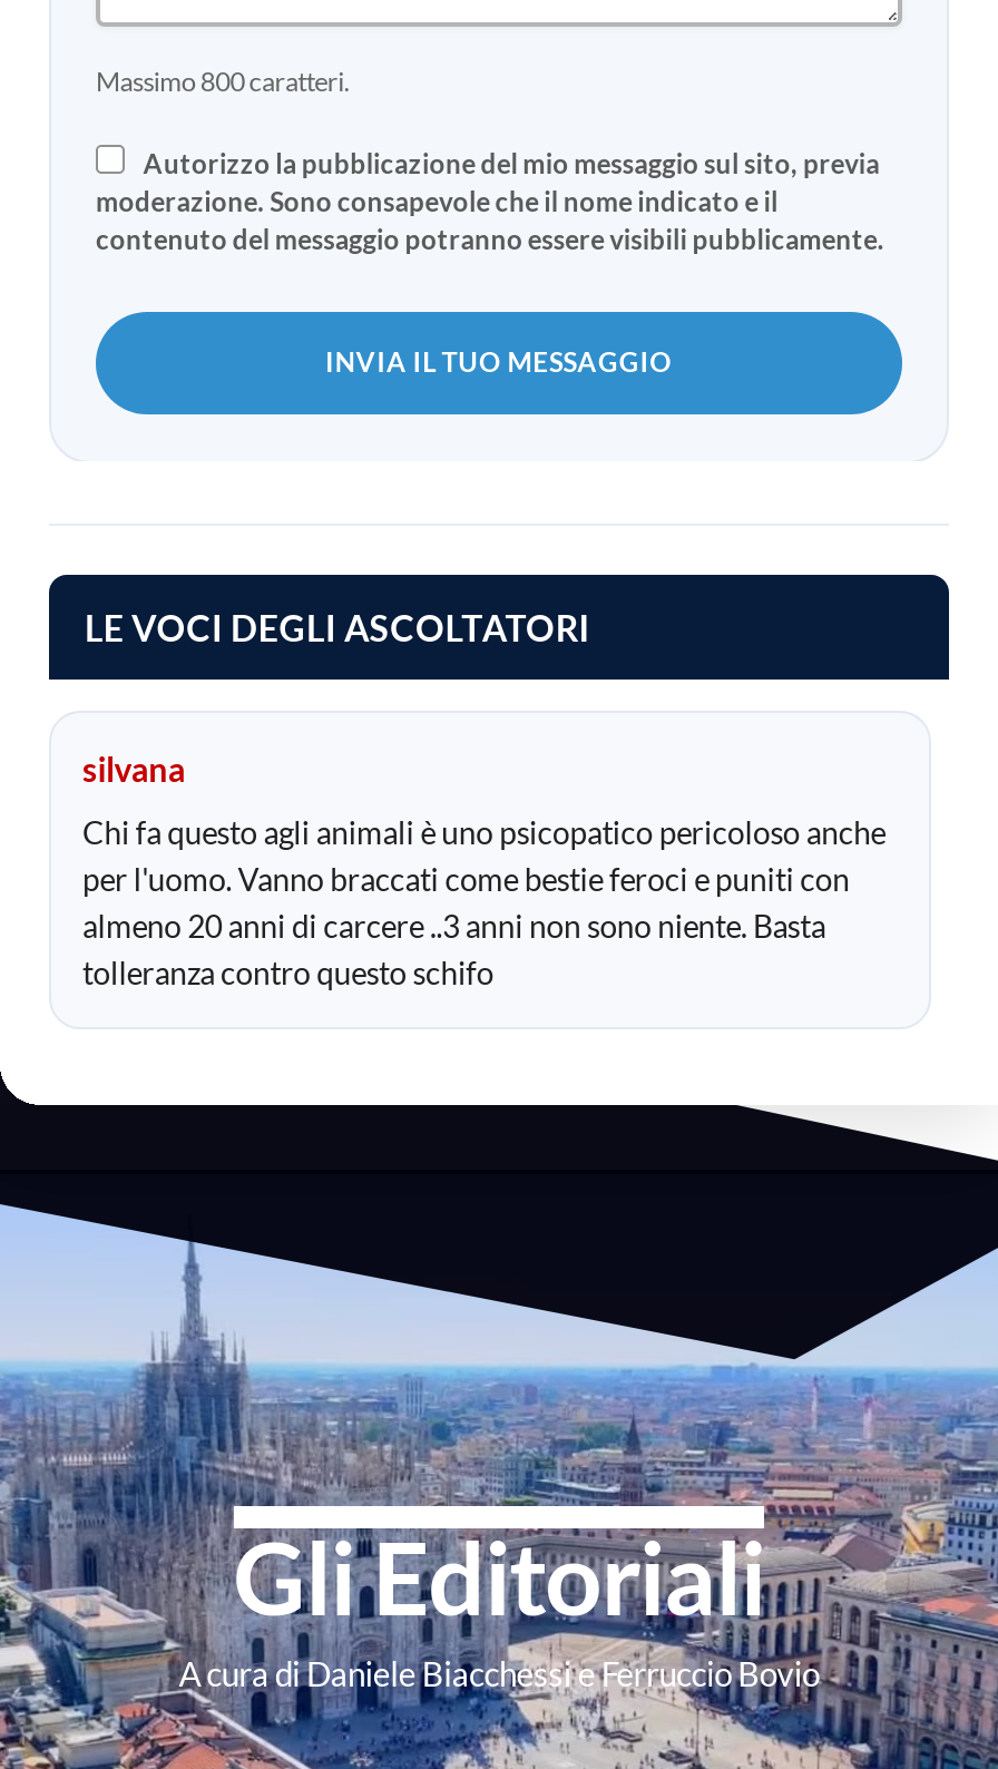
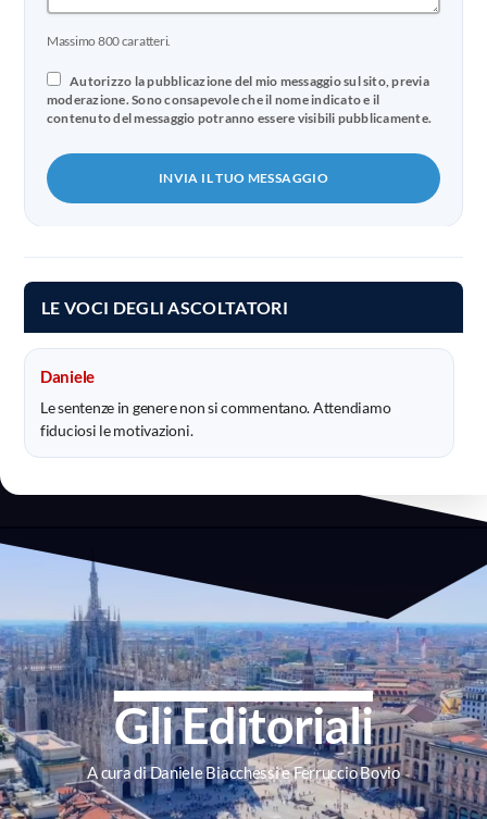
[82,749,185,789] silvana -> [40,367,95,386] Daniele
[82,814,886,992] Chi fa questo agli animali è uno psicopatico pericoloso anche | per l'uomo. Vanno braccati come bestie feroci e puniti con | almeno 20 anni di carcere ..3 anni non sono niente. Basta | tolleranza contro questo schifo -> [40,398,390,440] Le sentenze in genere non si commentano. Attendiamo | fiduciosi le motivazioni.

